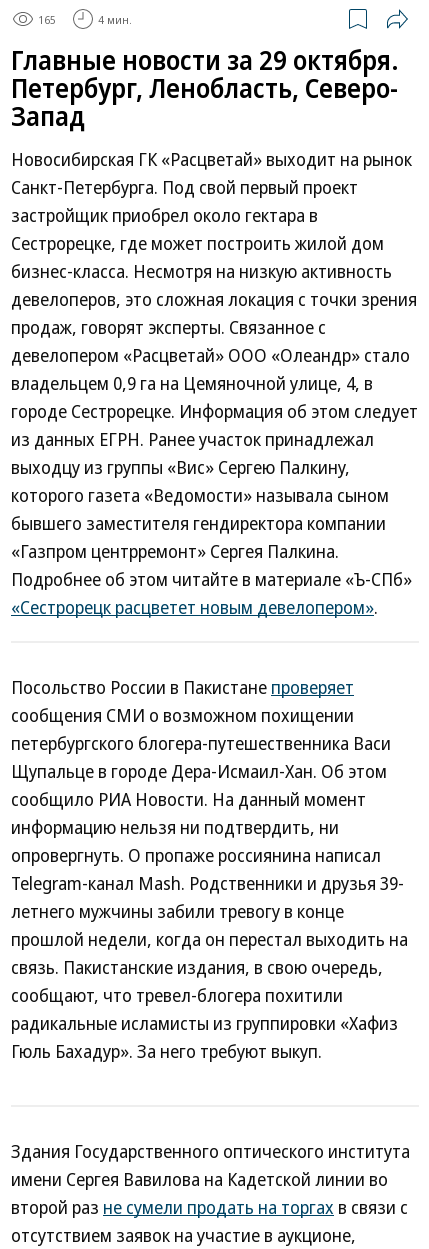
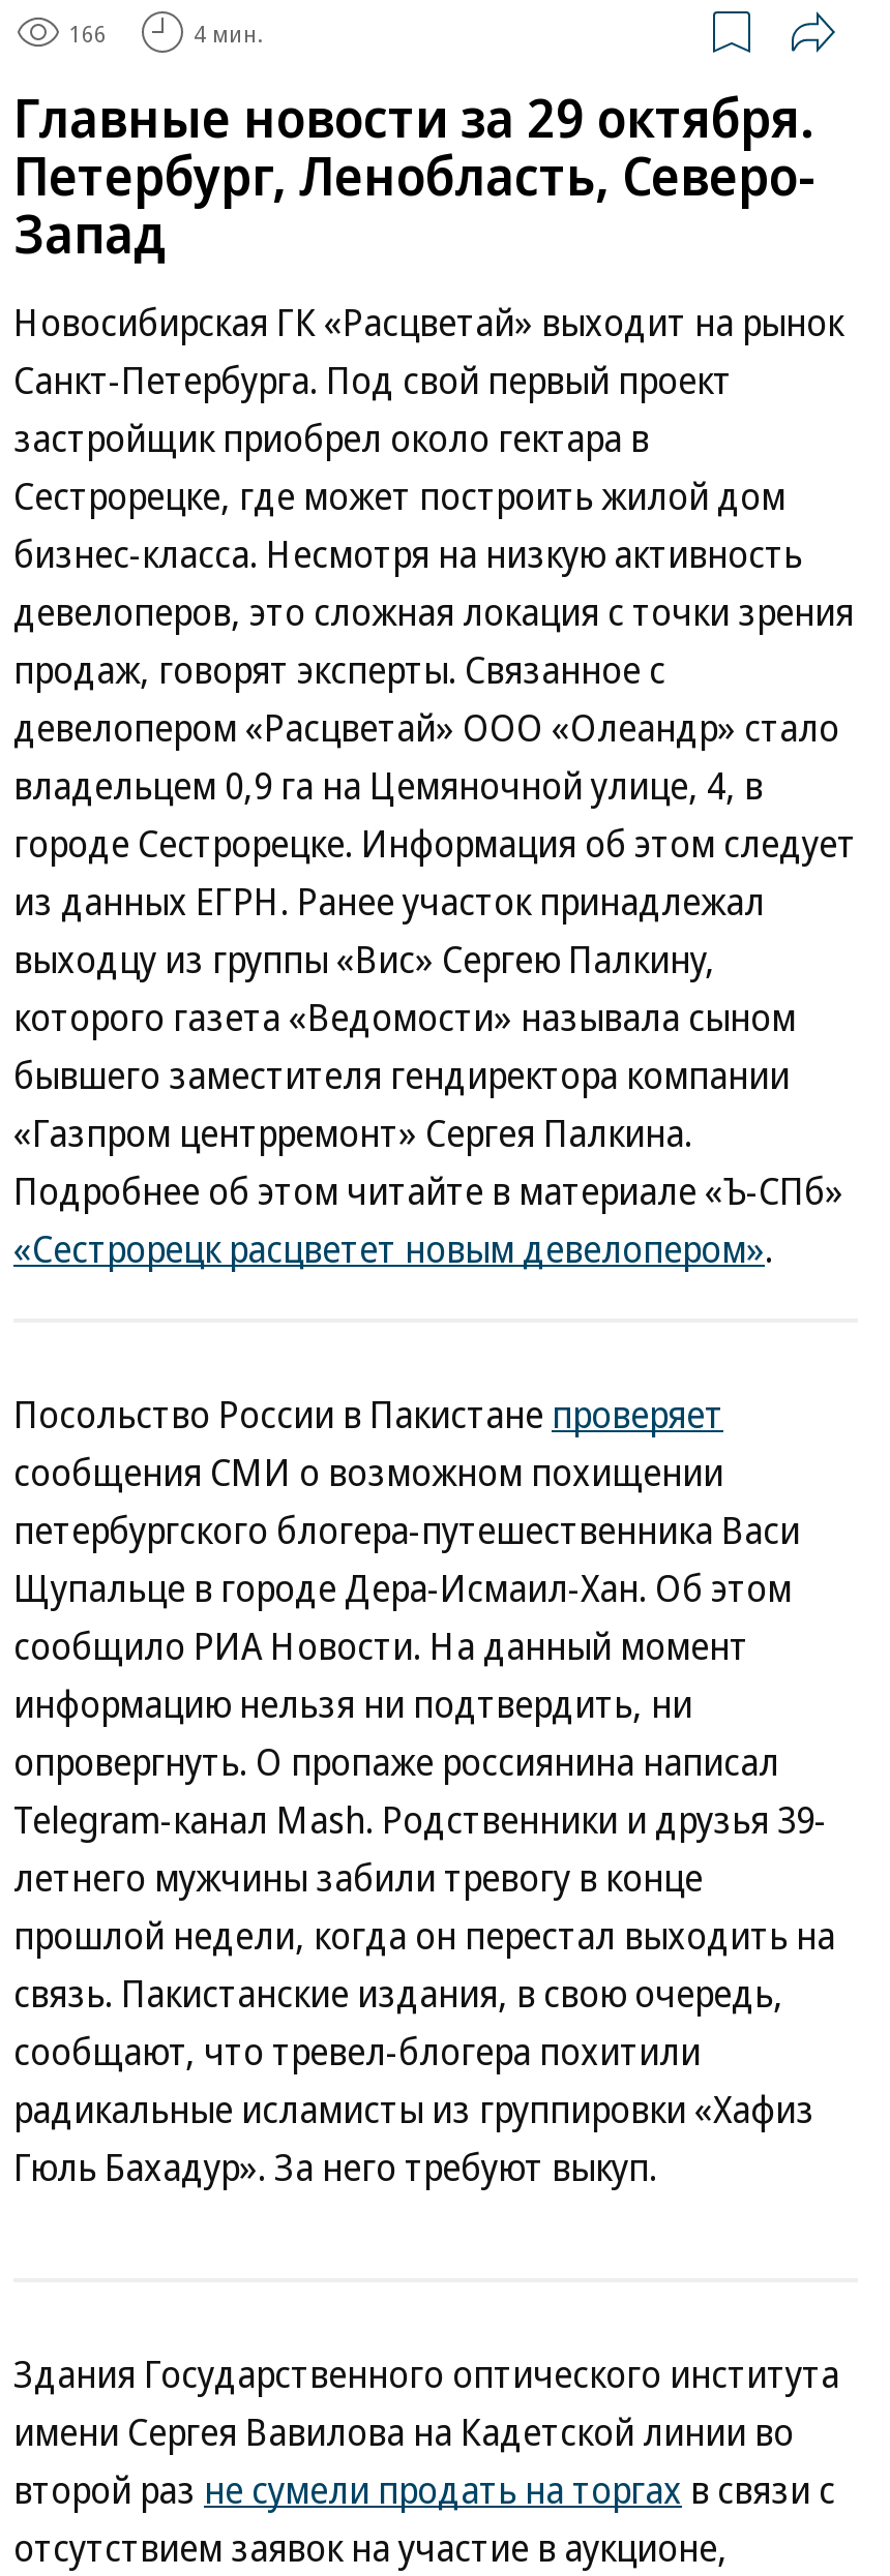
[38,11,56,26] 165 -> [69,17,107,48] 166

